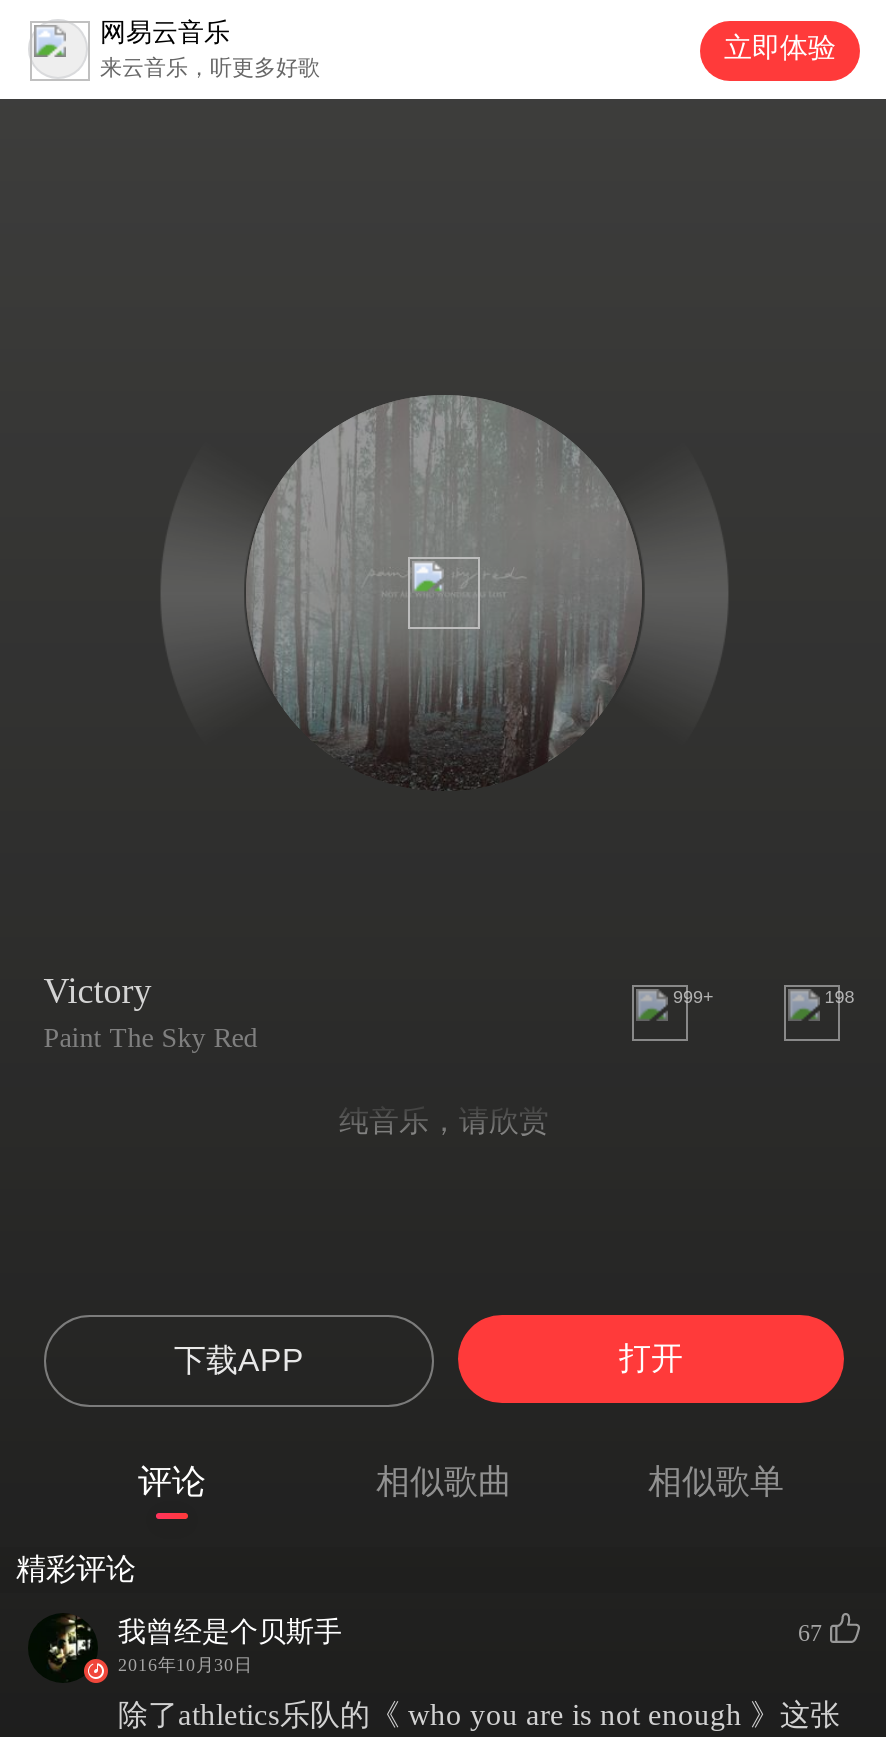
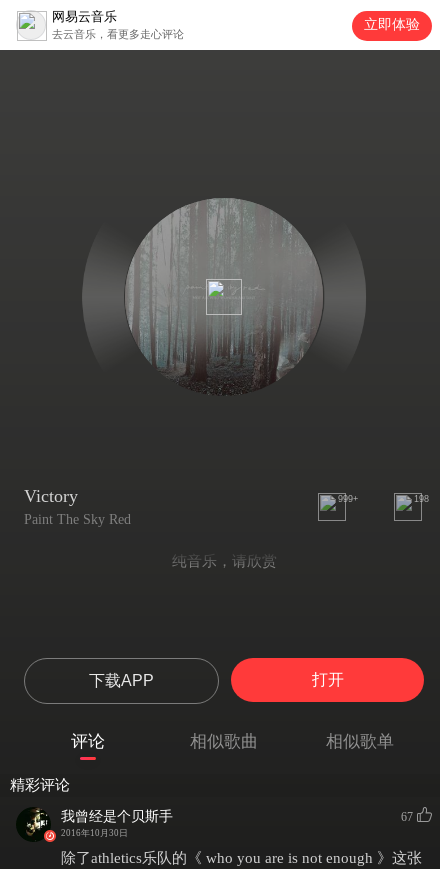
[100,55,320,79] 来云音乐，听更多好歌 -> [52,28,184,40] 去云音乐，看更多走心评论

